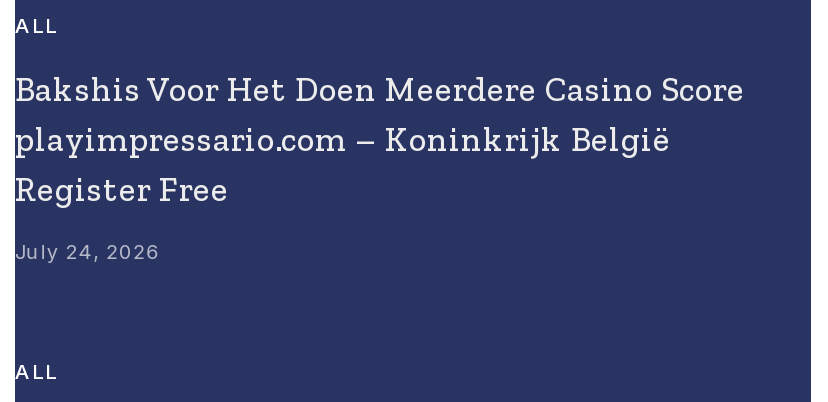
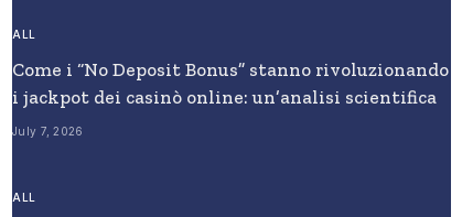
[15,70,745,210] Bakshis Voor Het Doen Meerdere Casino Score | playimpressario.com – Koninkrijk België | Register Free -> [12,59,449,109] Come i “No Deposit Bonus” stanno rivoluzionando | i jackpot dei casinò online: un’analisi scientifica
[15,240,161,264] July 24, 2026 -> [12,125,83,138] July 7, 2026

